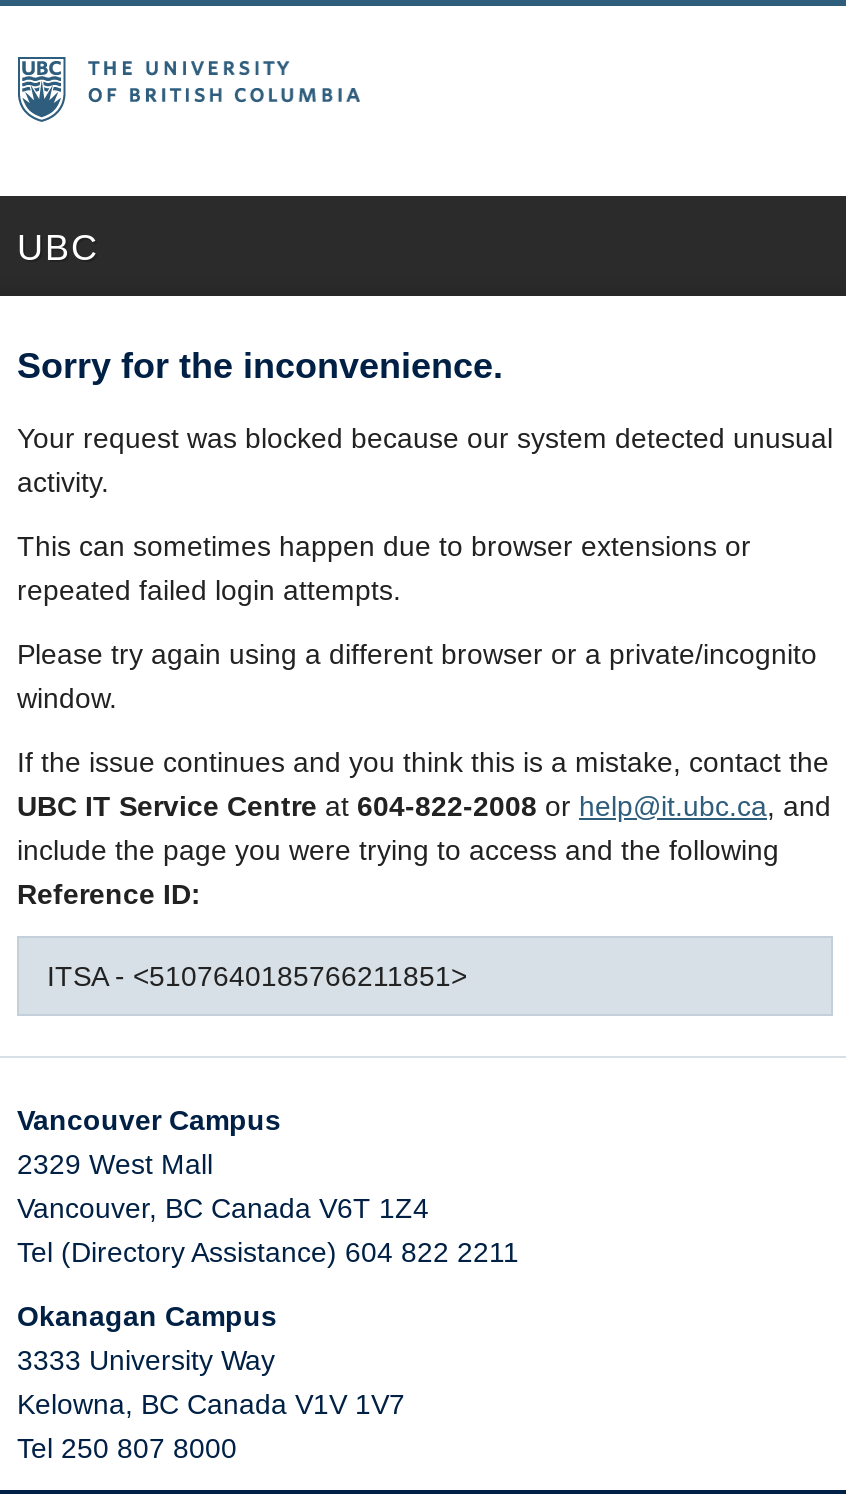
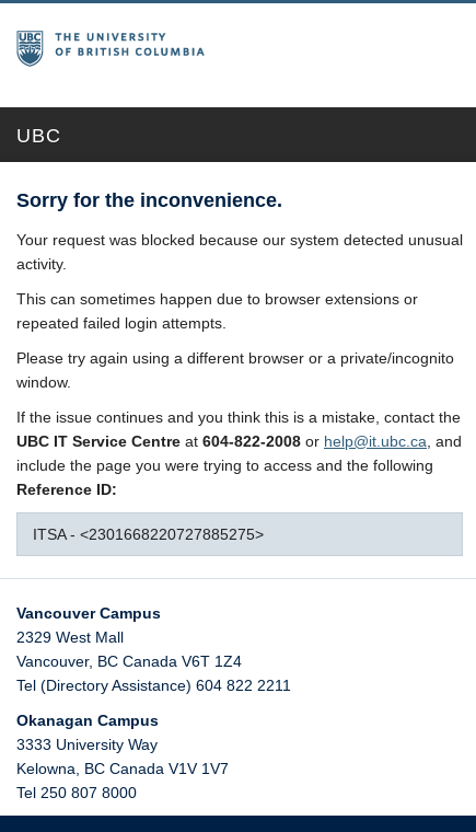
[47,960,467,992] ITSA - <5107640185766211851> -> [33,525,264,543] ITSA - <2301668220727885275>

